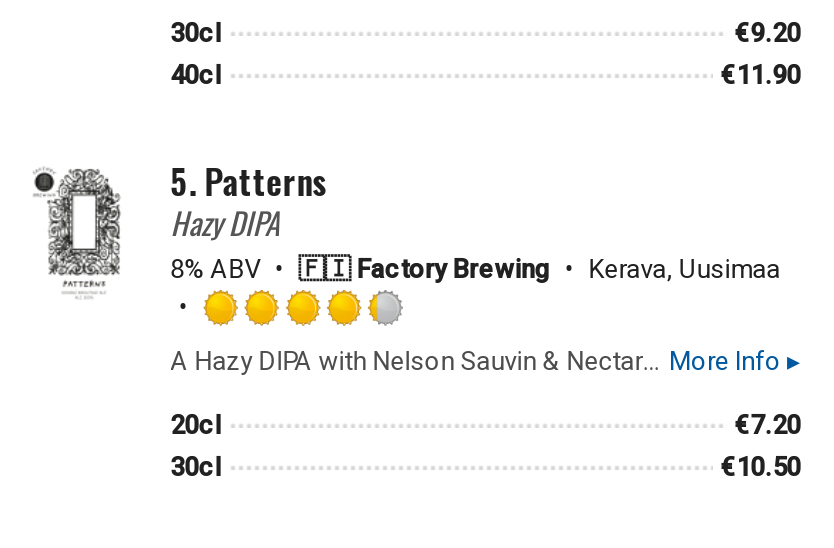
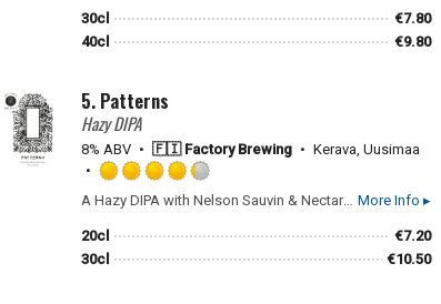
[735,19,801,49] €9.20 -> [394,10,431,27] €7.80
[721,61,801,91] €11.90 -> [394,34,431,50] €9.80

